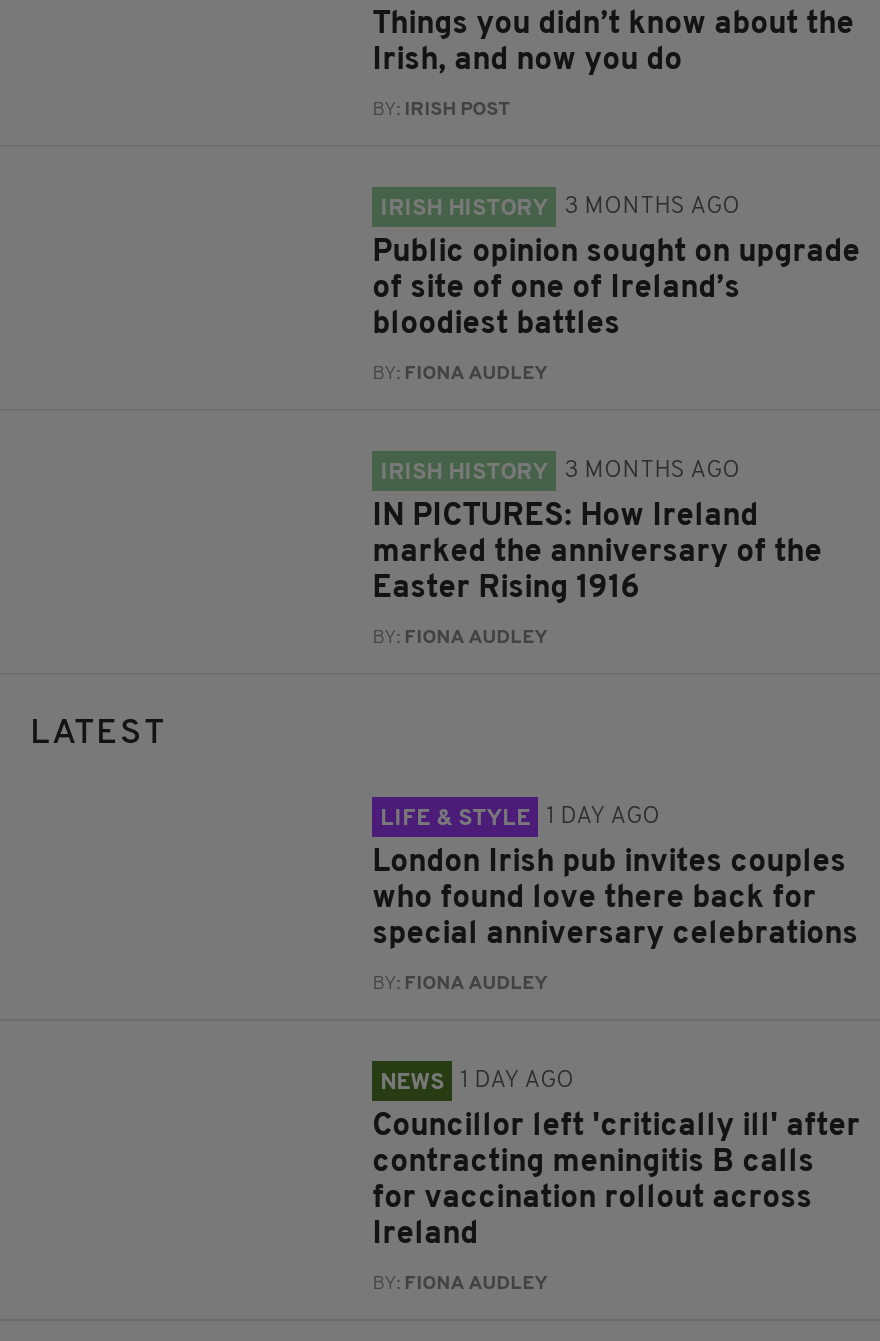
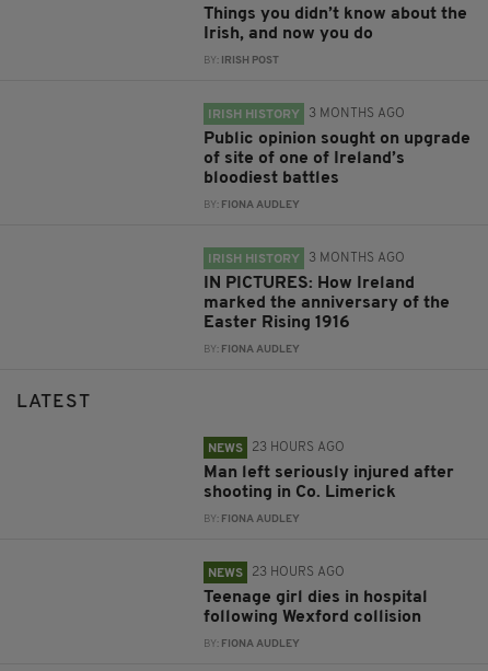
[380,806,660,832] LIFE & STYLE | 1 DAY AGO -> [208,442,345,456] NEWS | 23 HOURS AGO
[372,848,858,952] London Irish pub invites couples | who found love there back for | special anniversary celebrations -> [204,465,454,502] Man left seriously injured after | shooting in Co. Limerick
[380,1070,574,1096] NEWS 1 DAY AGO -> [208,566,345,581] NEWS 23 HOURS AGO
[372,1112,860,1252] Councillor left 'critically ill' after | contracting meningitis B calls | for vaccination rollout across | Ireland -> [204,589,428,627] Teenage girl dies in hospital | following Wexford collision

